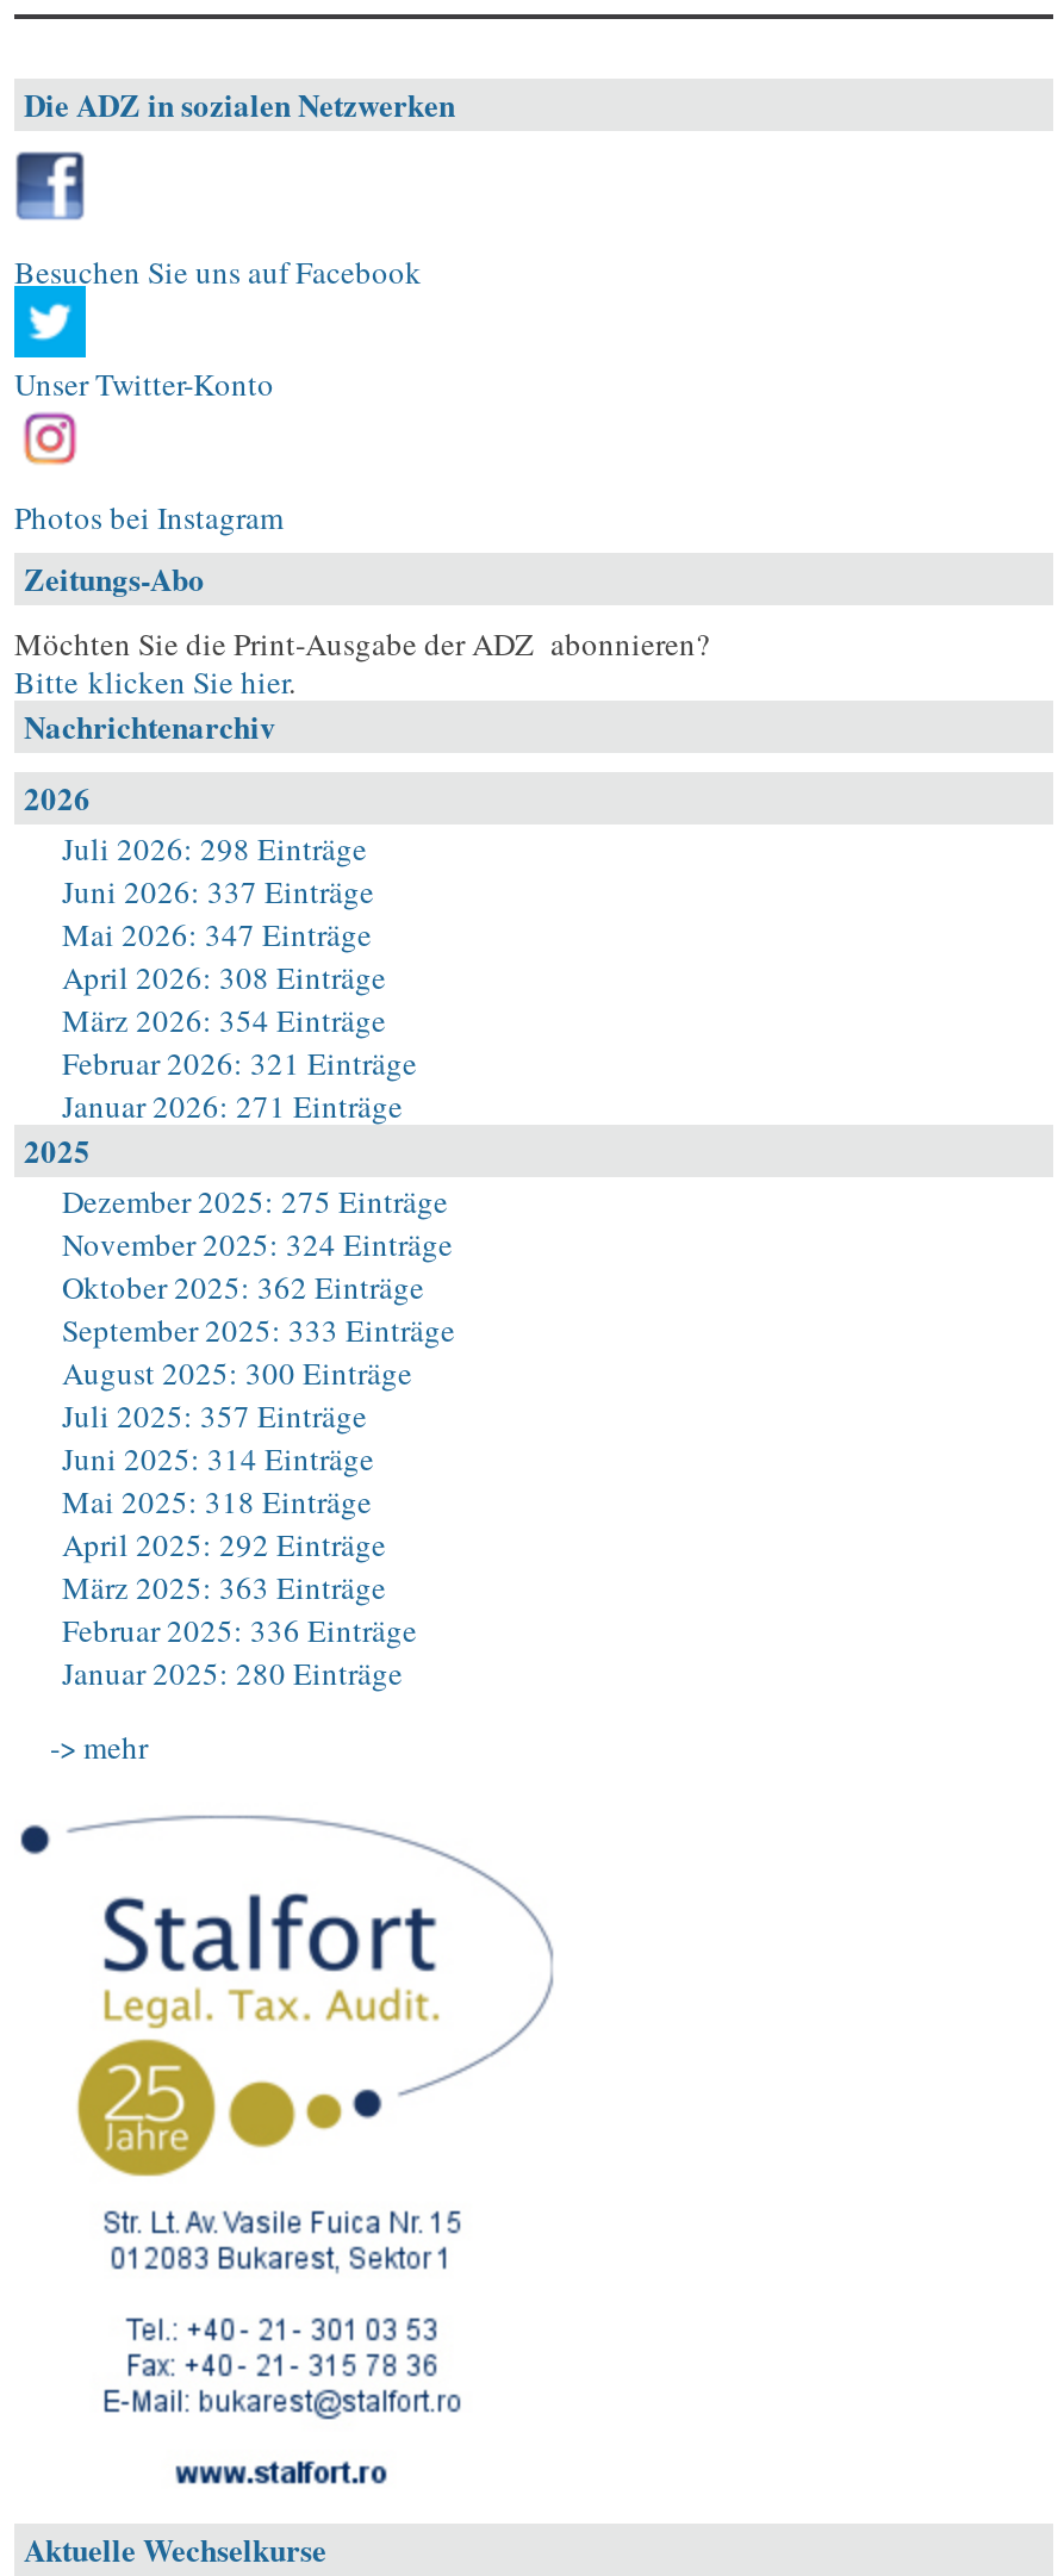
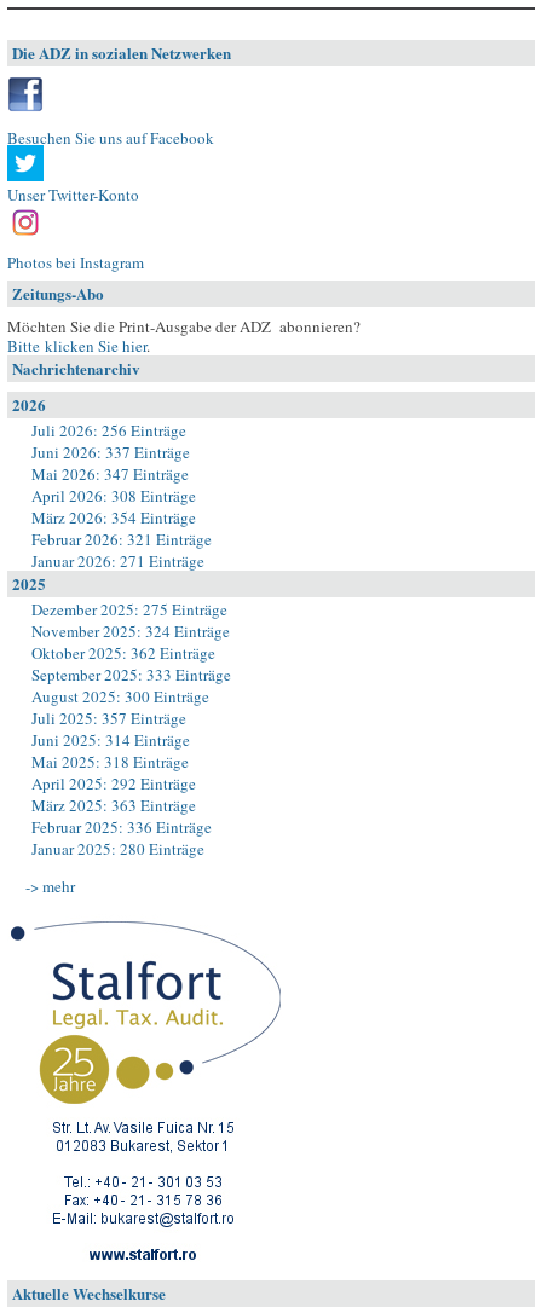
[62,827,367,870] Juli 2026: 298 Einträge -> [31,420,186,441] Juli 2026: 256 Einträge

